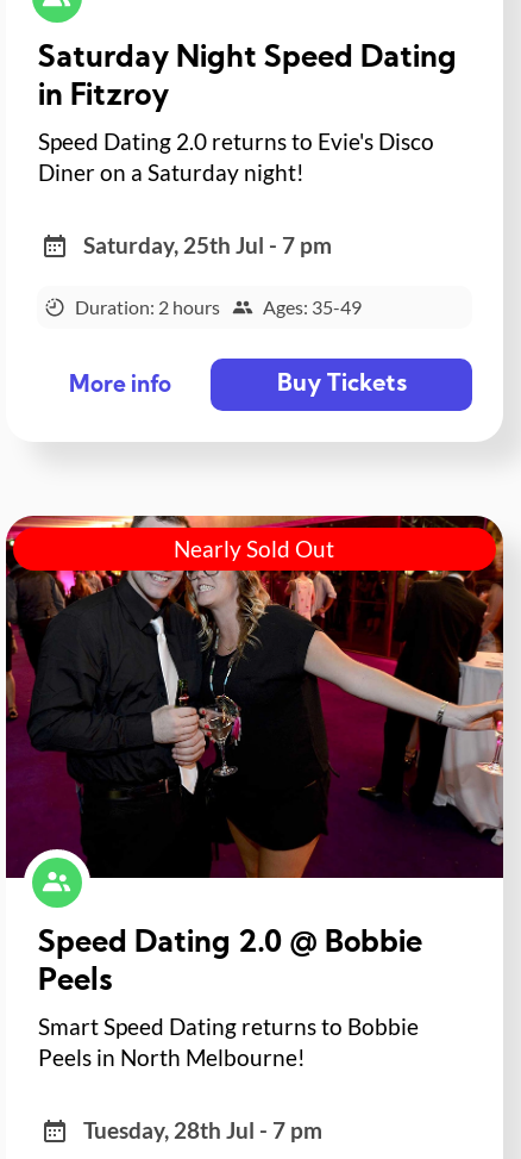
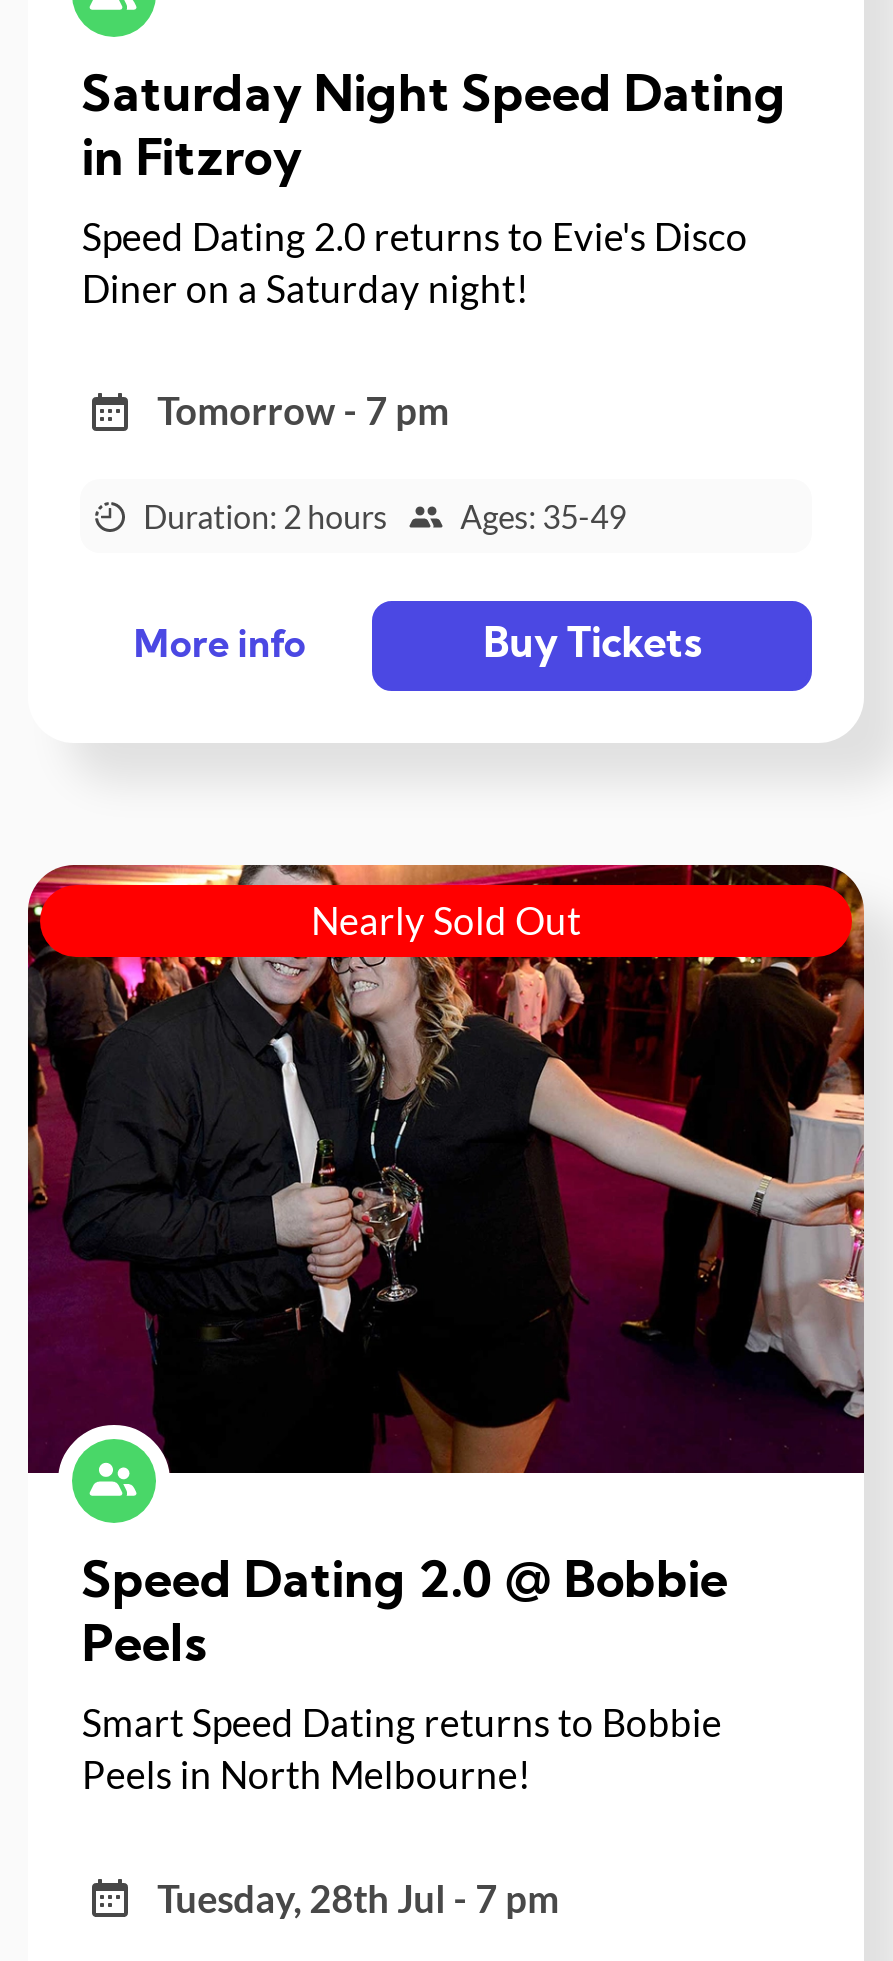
[83,231,332,258] Saturday, 25th Jul - 7 pm -> [157,388,449,434] Tomorrow - 7 pm

